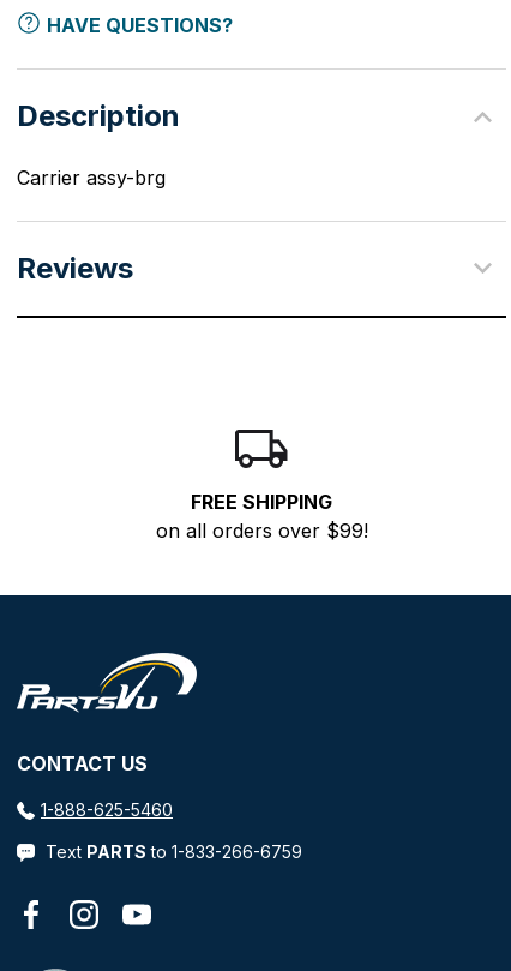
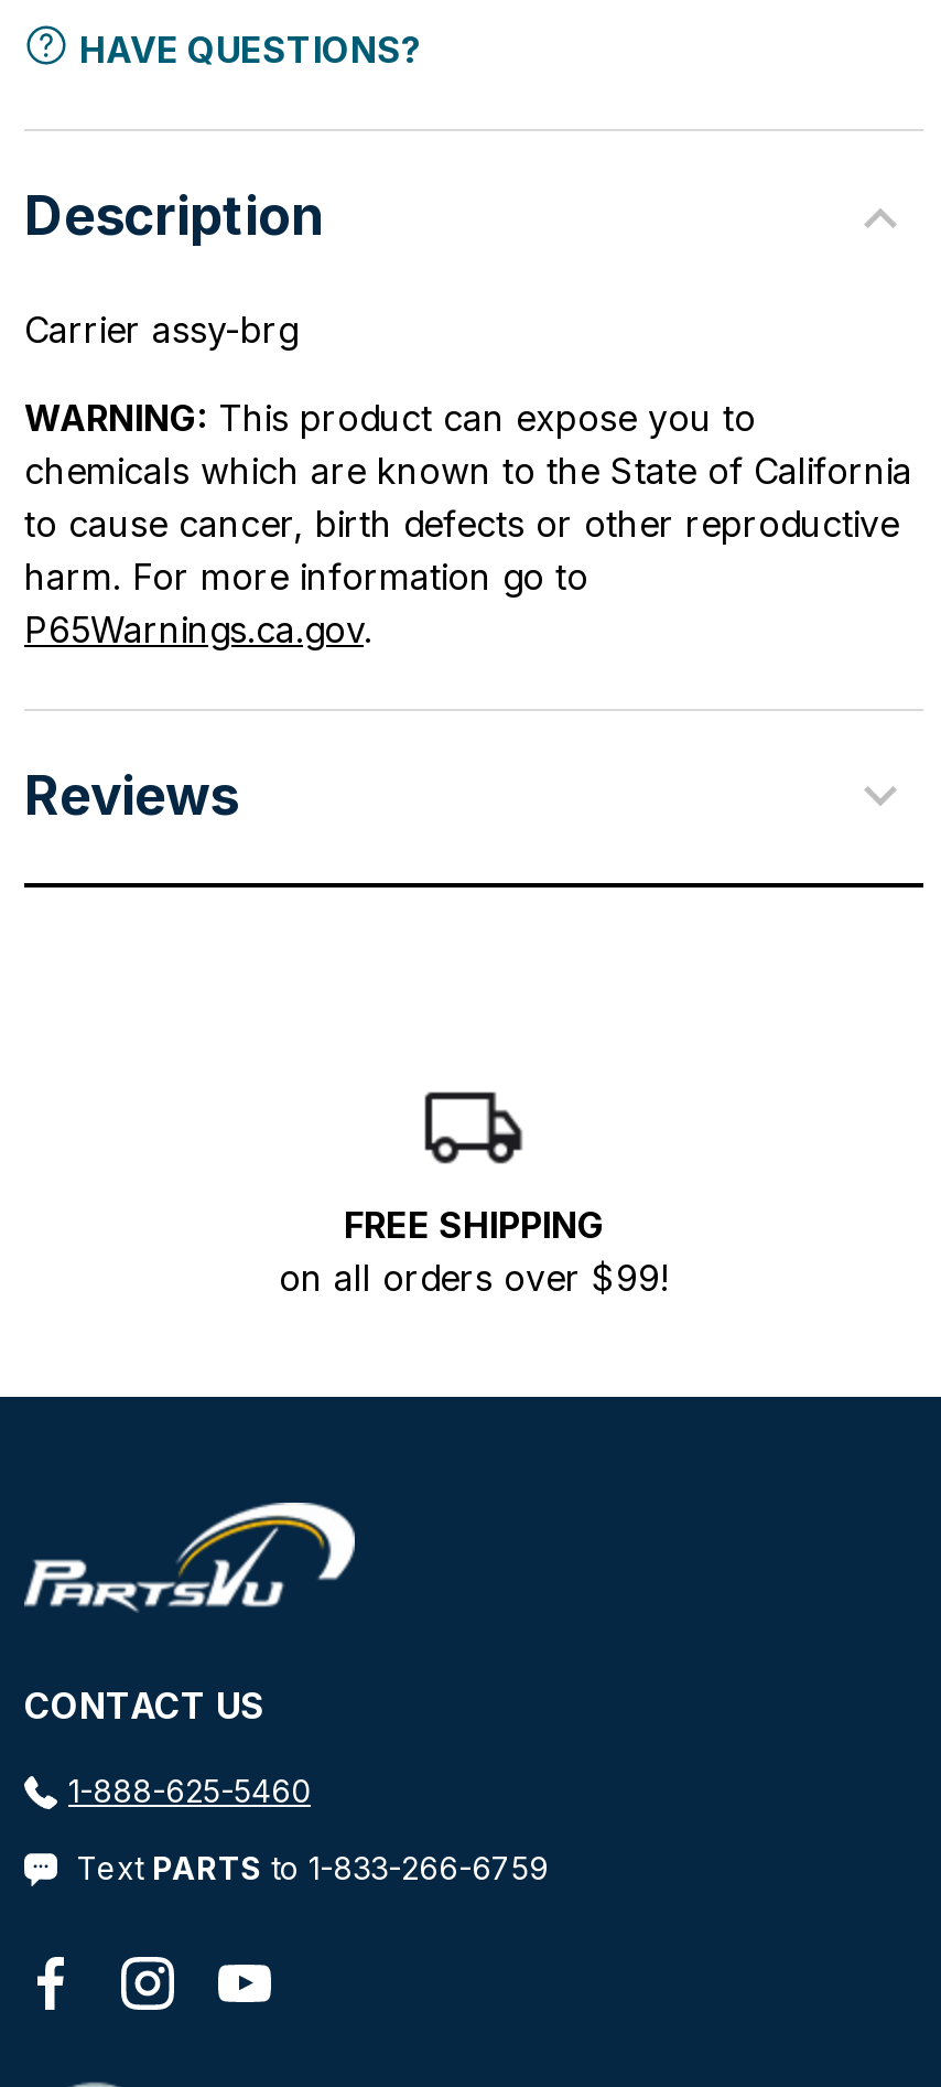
none -> [24,396,912,652] WARNING: This product can expose you to | chemicals which are known to the State of California | to cause cancer, birth defects or other reproductive | harm. For more information go to | P65Warnings.ca.gov.

